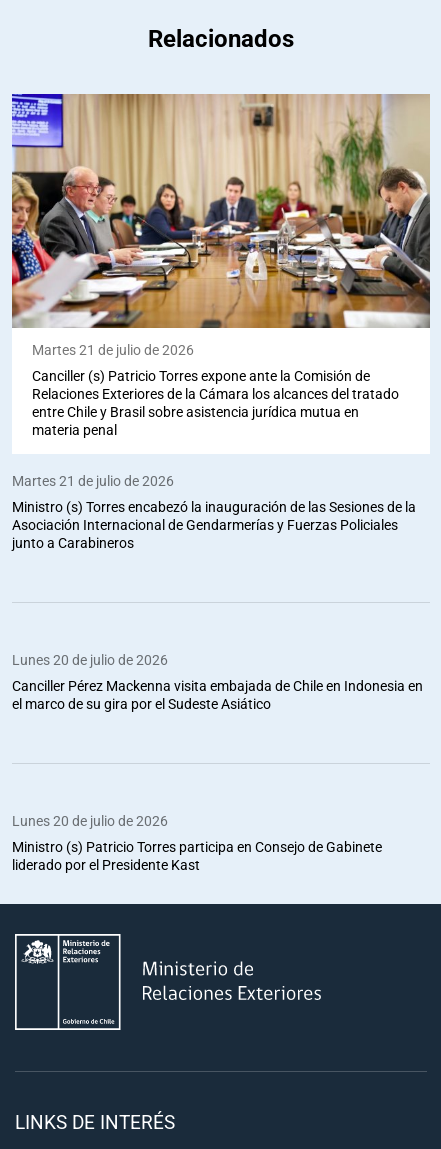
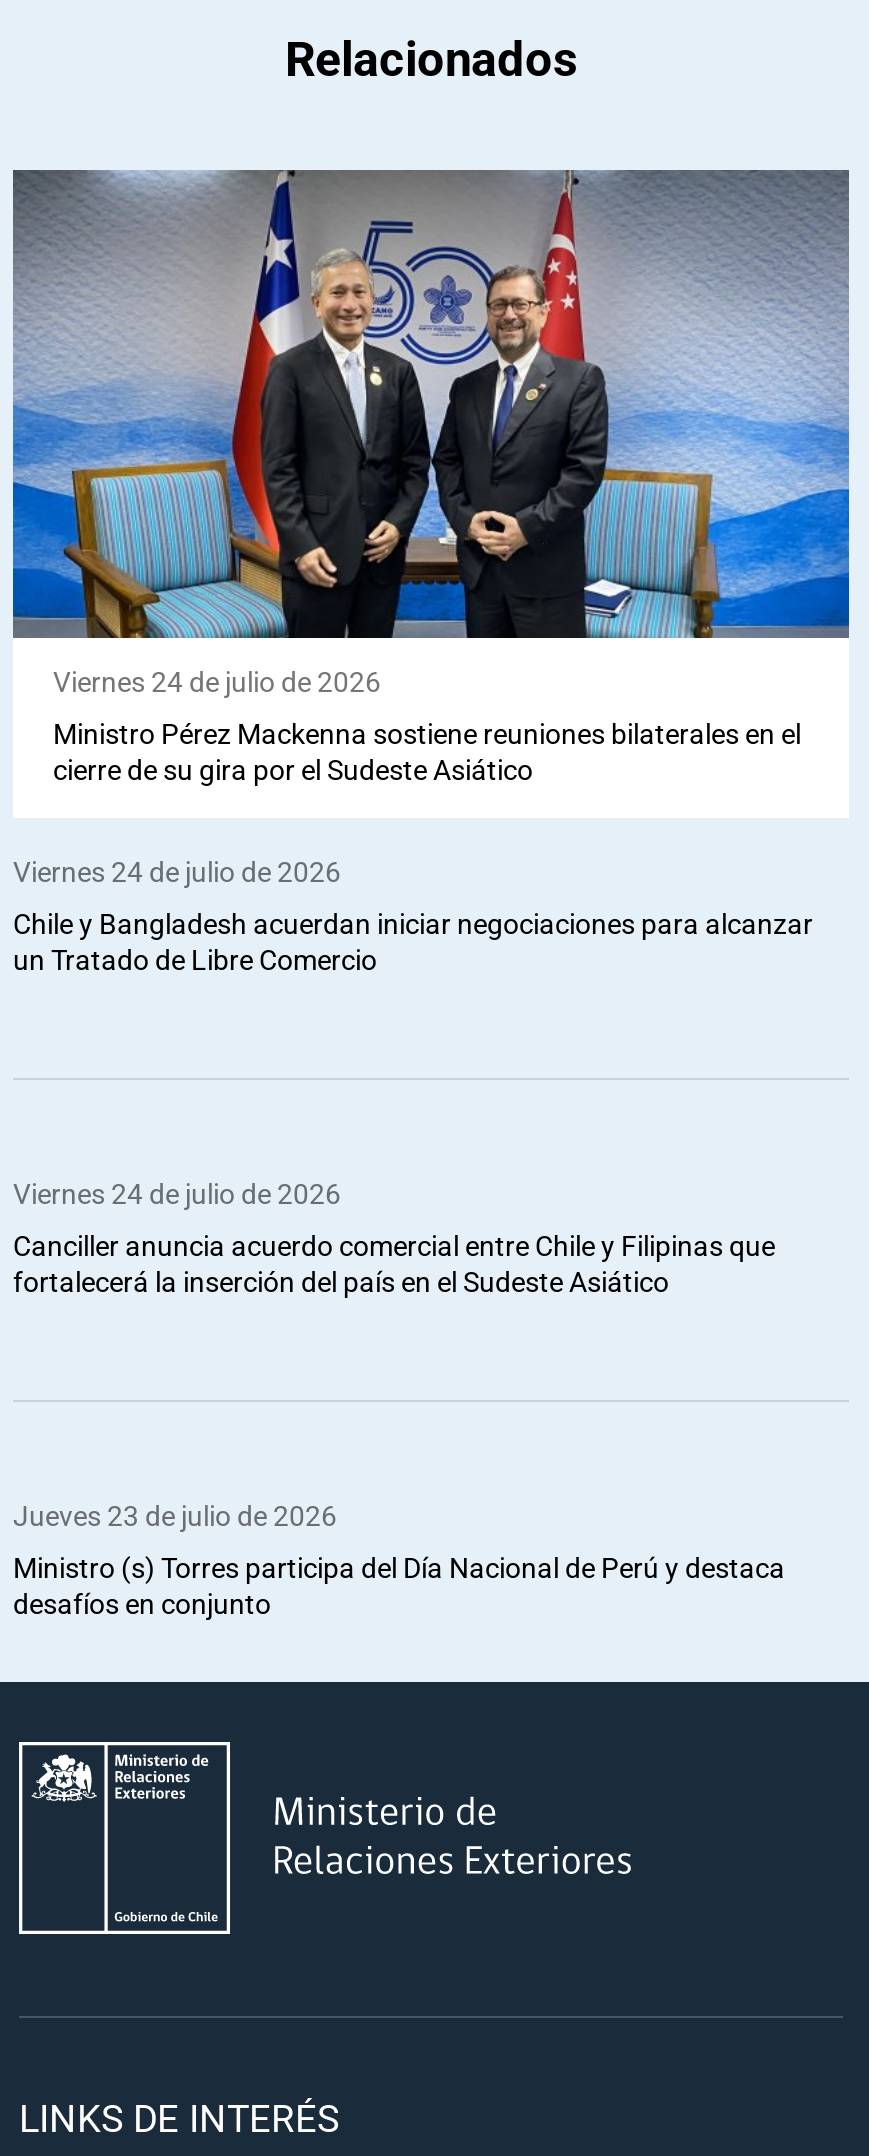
[11,93,431,439] [image] | Martes 21 de julio de 2026 | Canciller (s) Patricio Torres expone ante la Comisión de | Relaciones Exteriores de la Cámara los alcances del tratado | entre Chile y Brasil sobre asistencia jurídica mutua en | materia penal -> [11,168,851,788] [image] | Viernes 24 de julio de 2026 | Ministro Pérez Mackenna sostiene reuniones bilaterales en el | cierre de su gira por el Sudeste Asiático
[12,471,416,552] Martes 21 de julio de 2026 | Ministro (s) Torres encabezó la inauguración de las Sesiones de la | Asociación Internacional de Gendarmerías y Fuerzas Policiales | junto a Carabineros -> [13,852,813,978] Viernes 24 de julio de 2026 | Chile y Bangladesh acuerdan iniciar negociaciones para alcanzar | un Tratado de Libre Comercio
[12,650,423,713] Lunes 20 de julio de 2026 | Canciller Pérez Mackenna visita embajada de Chile en Indonesia en | el marco de su gira por el Sudeste Asiático -> [13,1174,775,1300] Viernes 24 de julio de 2026 | Canciller anuncia acuerdo comercial entre Chile y Filipinas que | fortalecerá la inserción del país en el Sudeste Asiático
[12,811,382,874] Lunes 20 de julio de 2026 | Ministro (s) Patricio Torres participa en Consejo de Gabinete | liderado por el Presidente Kast -> [13,1496,785,1622] Jueves 23 de julio de 2026 | Ministro (s) Torres participa del Día Nacional de Perú y destaca | desafíos en conjunto

